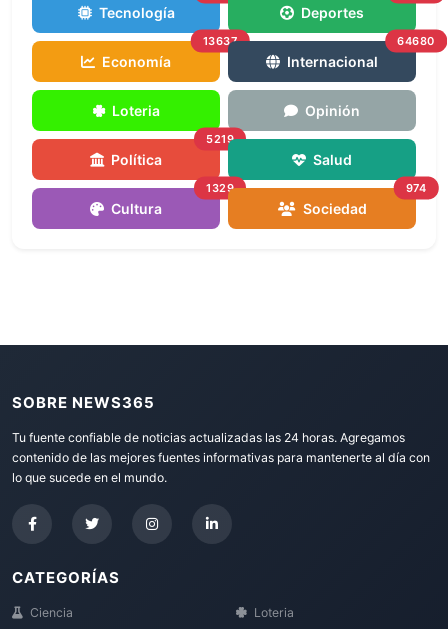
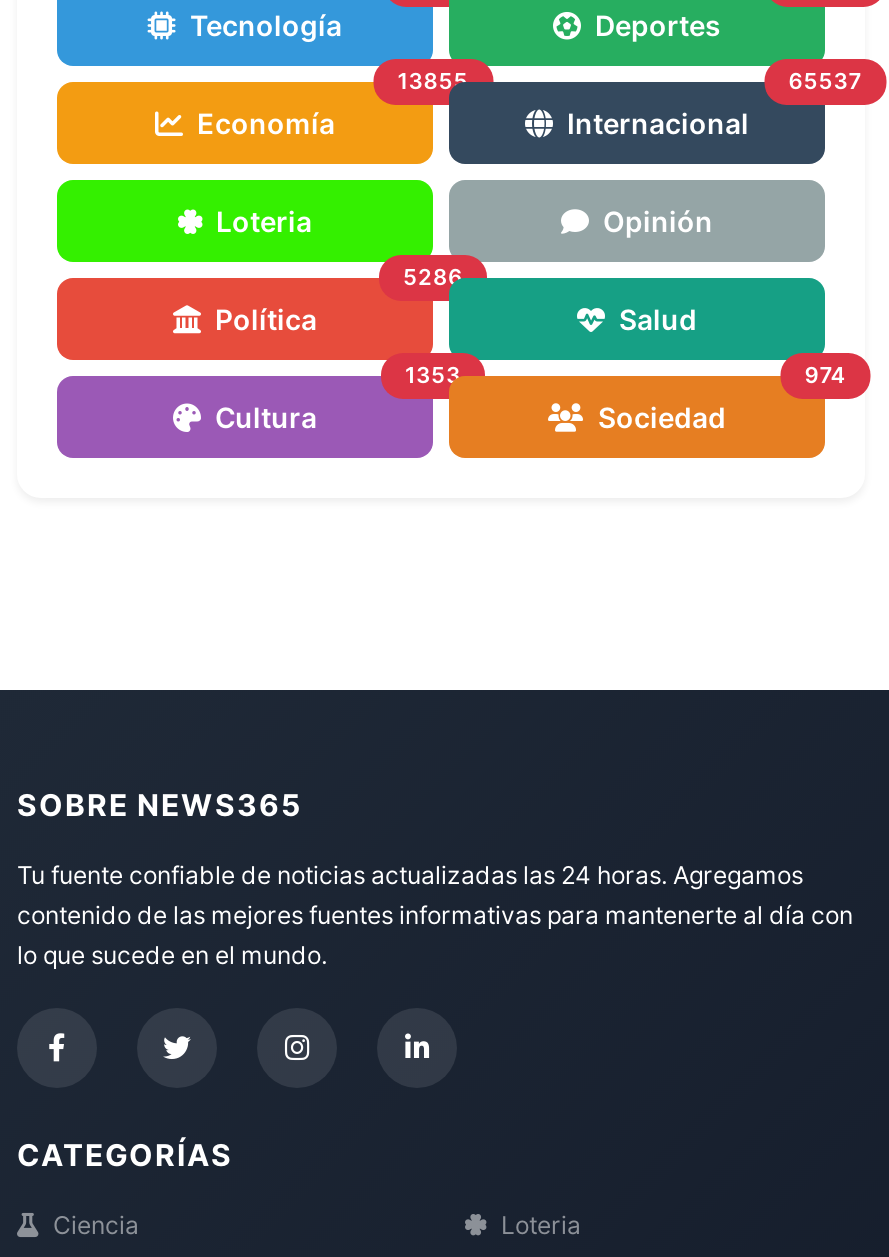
[203,34,237,48] 13637 -> [397,67,469,95] 13855
[397,34,435,48] 64680 -> [789,67,861,95] 65537
[206,132,234,146] 5219 -> [403,263,463,291] 5286
[206,181,234,195] 1329 -> [405,361,461,389] 1353

